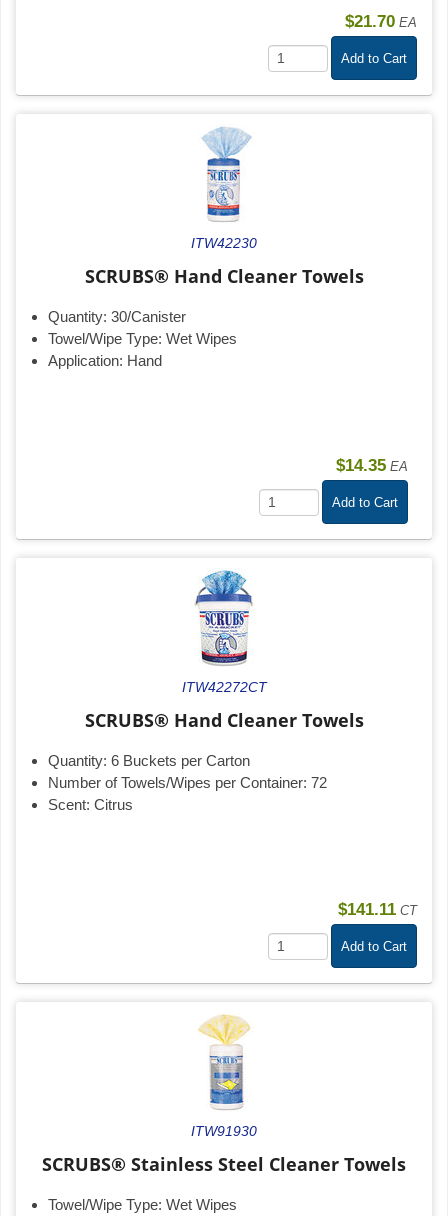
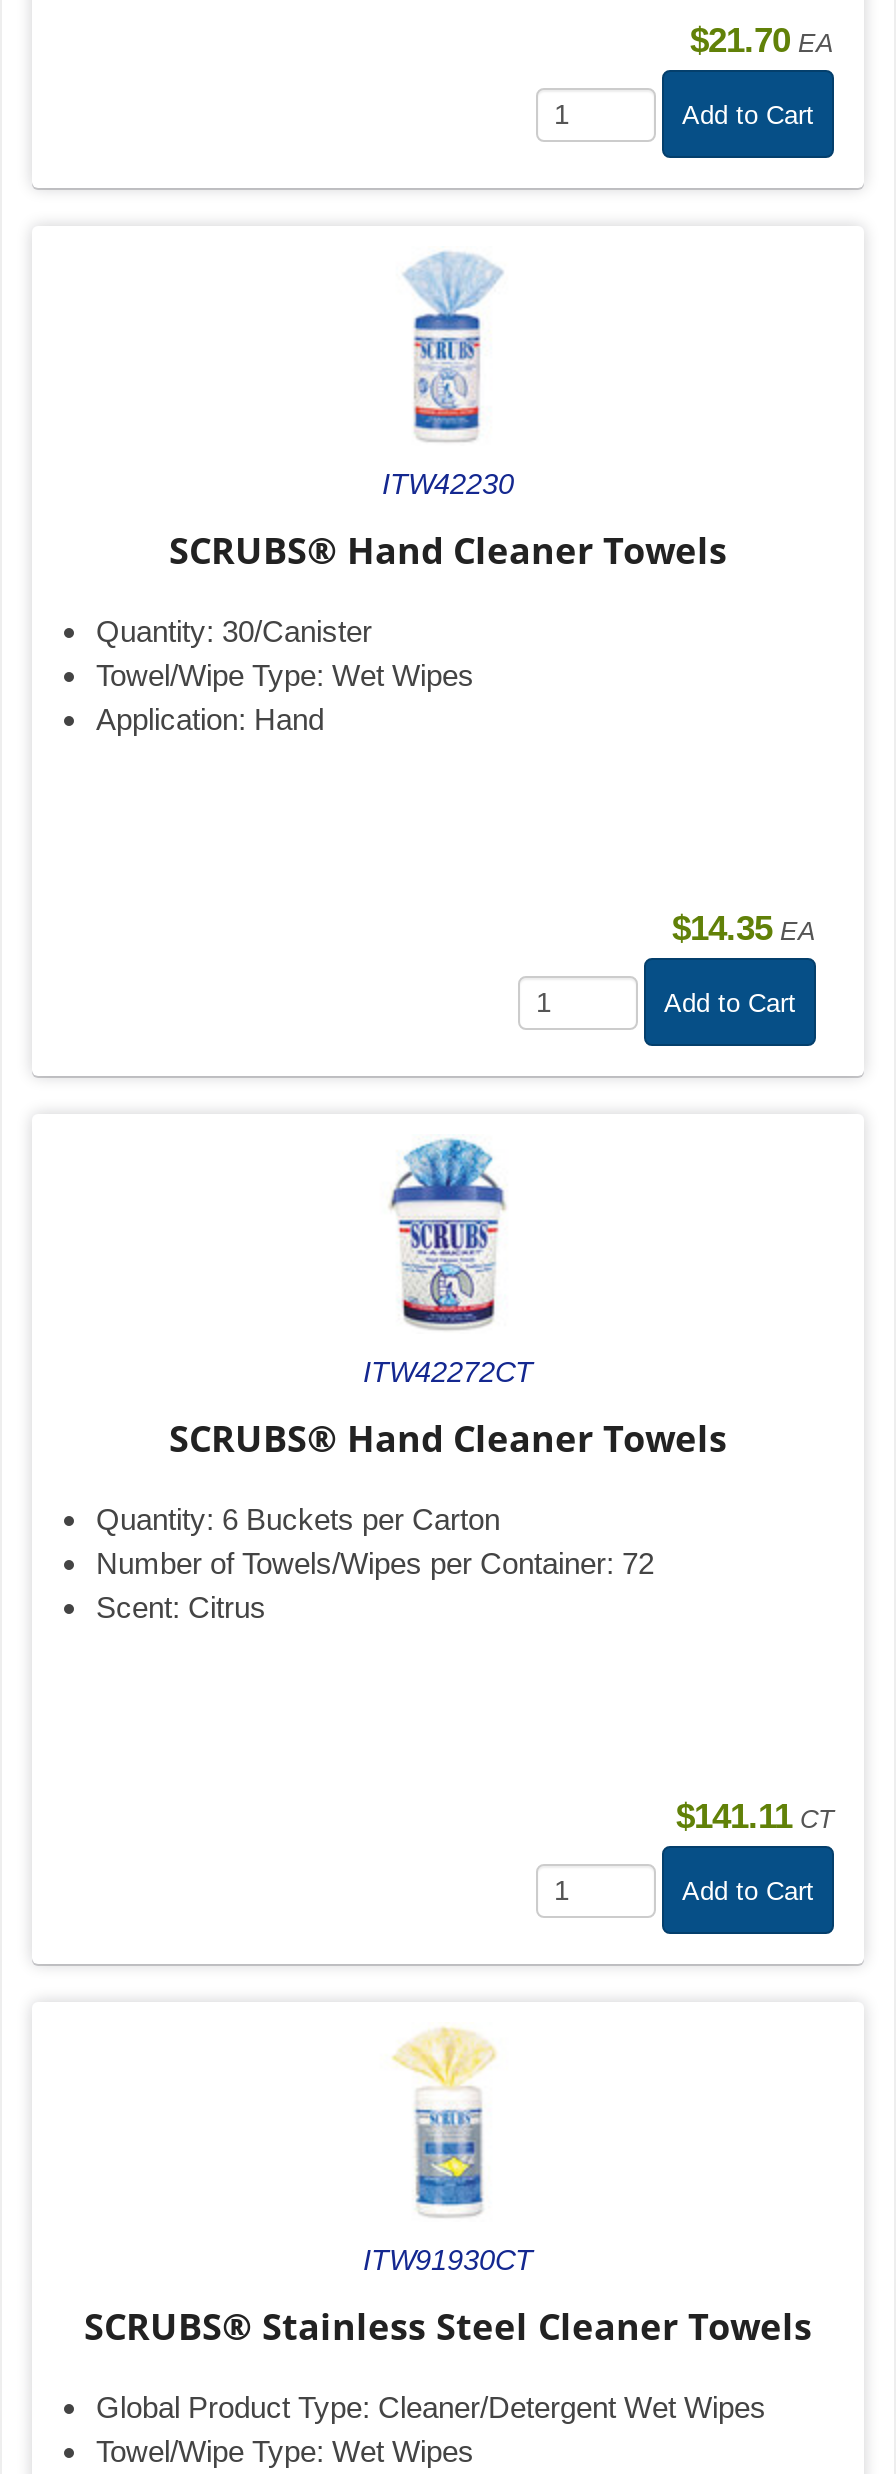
[191,1123,257,1139] ITW91930 -> [363,2244,533,2276] ITW91930CT
none -> [96,2390,766,2424] Global Product Type: Cleaner/Detergent Wet Wipes

